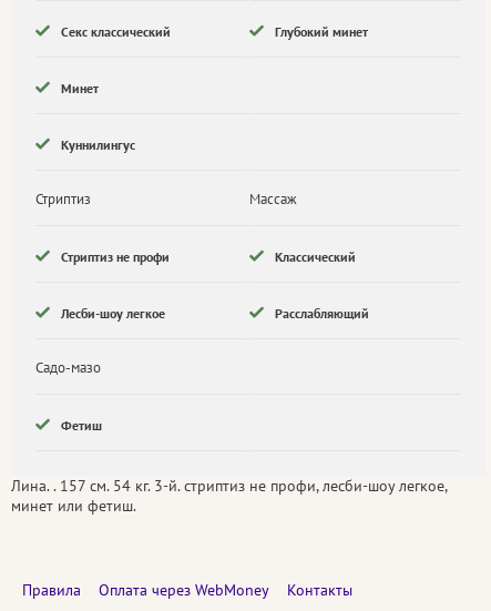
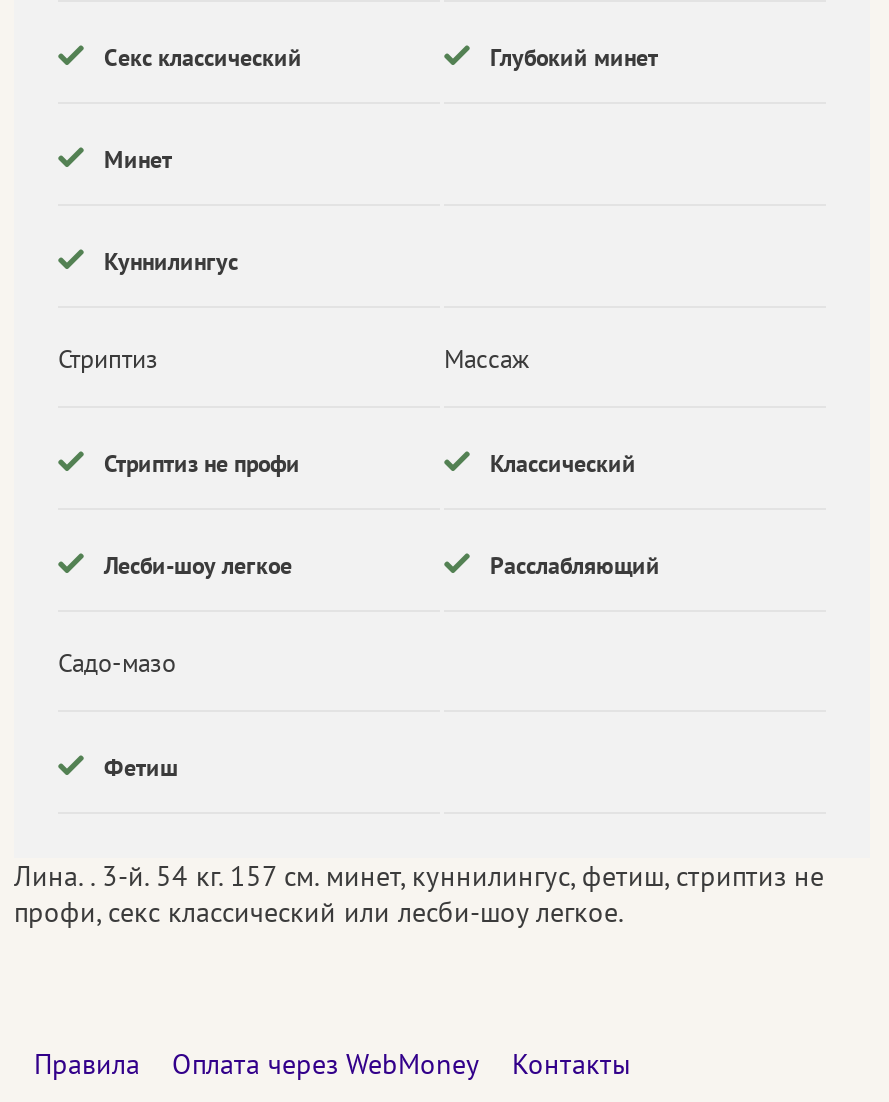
[11,476,447,516] Лина. . 157 см. 54 кг. 3-й. стриптиз не профи, лесби-шоу легкое, | минет или фетиш. -> [14,859,824,931] Лина. . 3-й. 54 кг. 157 см. минет, куннилингус, фетиш, стриптиз не | профи, секс классический или лесби-шоу легкое.

